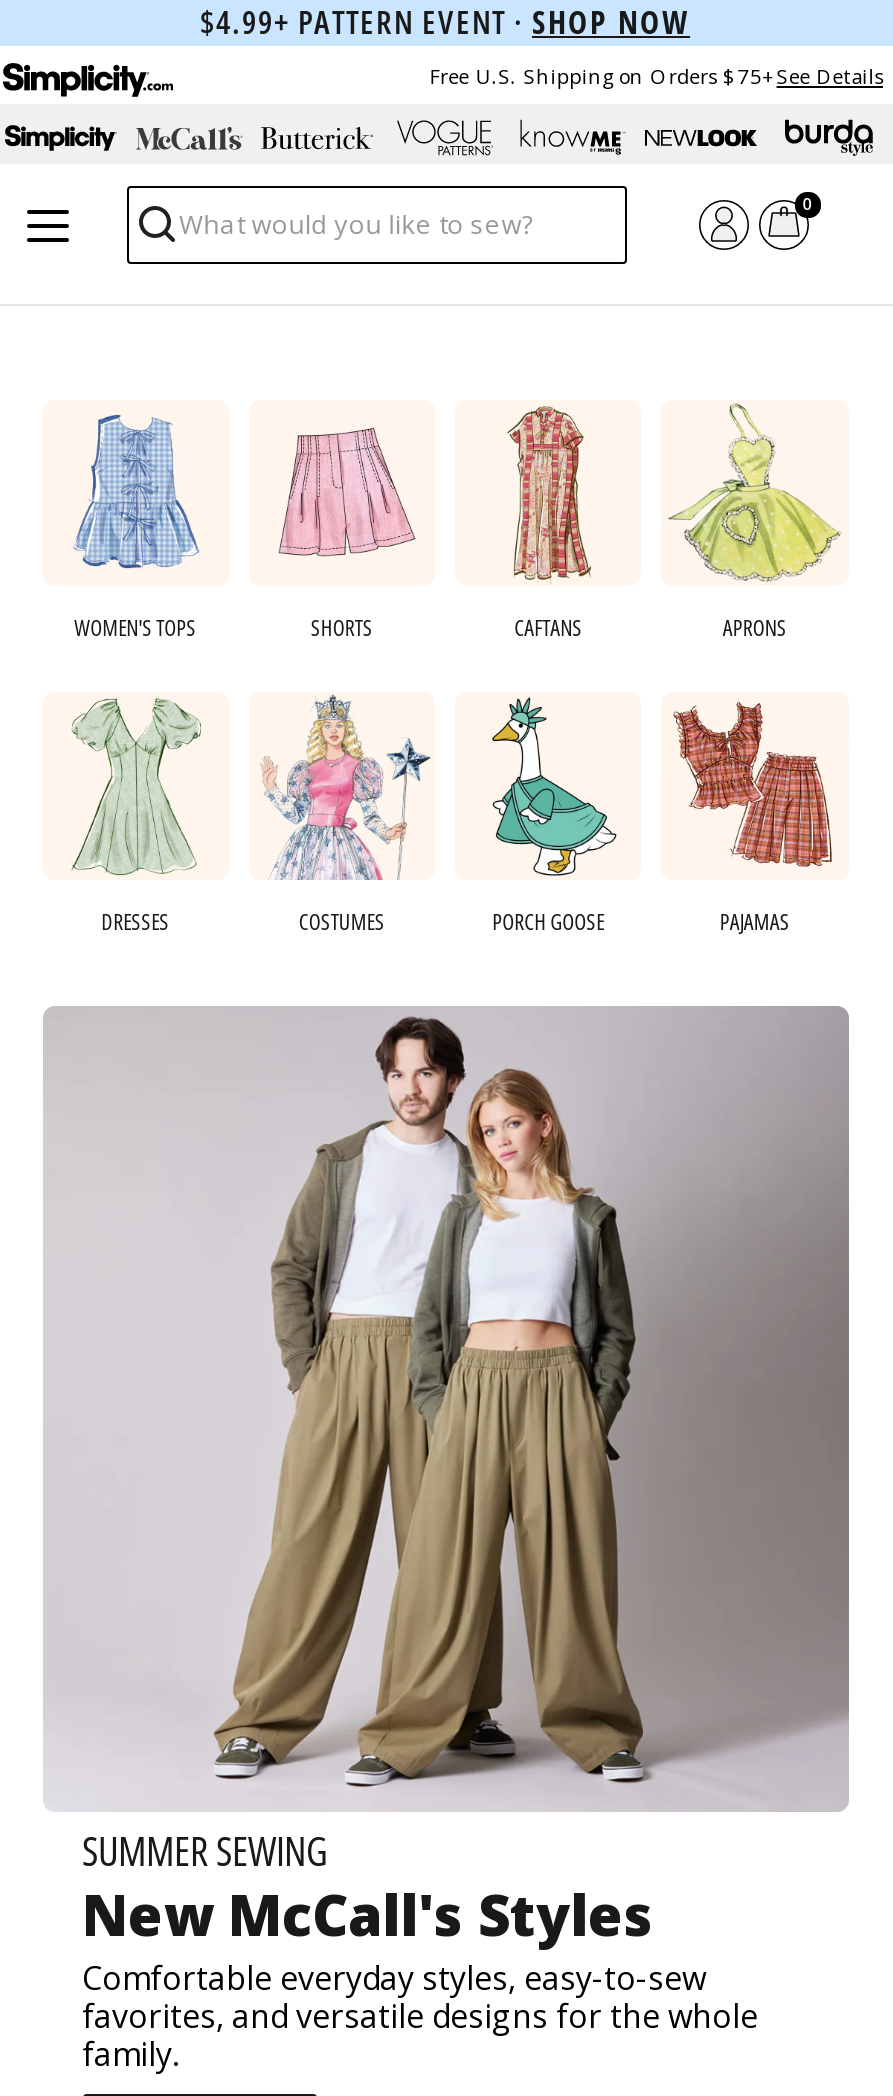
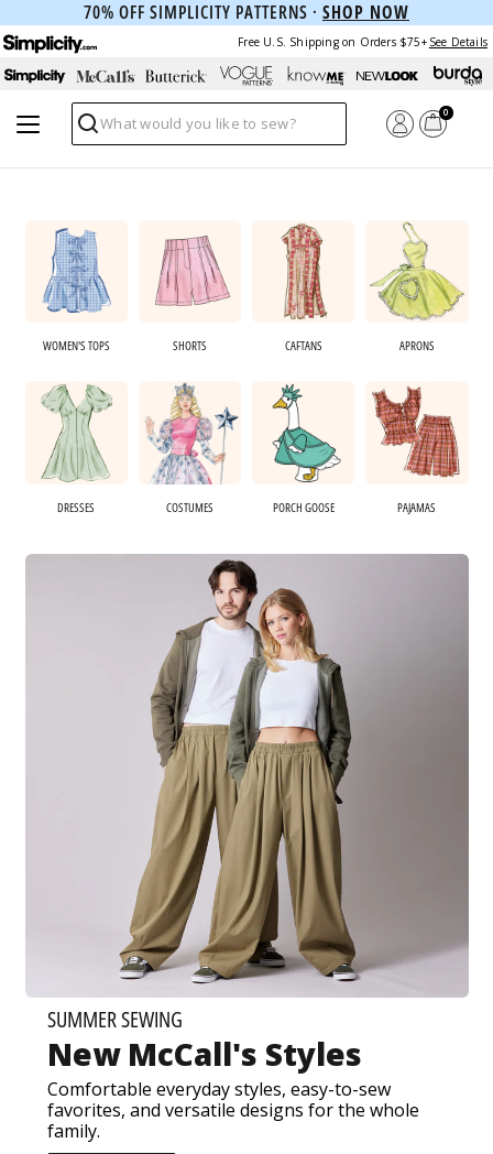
[200,0,690,46] $4.99+ PATTERN EVENT · SHOP NOW -> [84,0,409,25] 70% OFF SIMPLICITY PATTERNS · SHOP NOW

